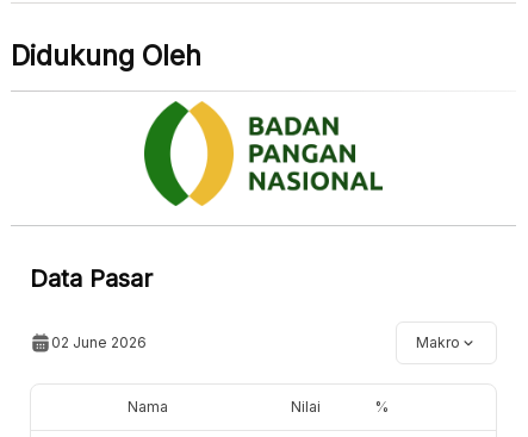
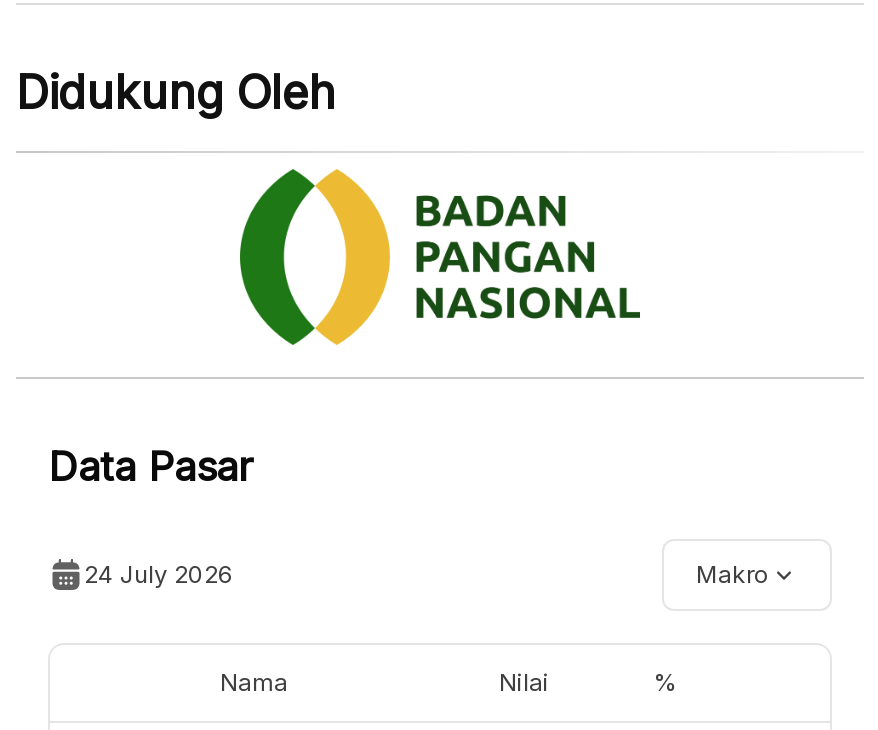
[51,334,147,352] 02 June 2026 -> [84,560,234,590] 24 July 2026

